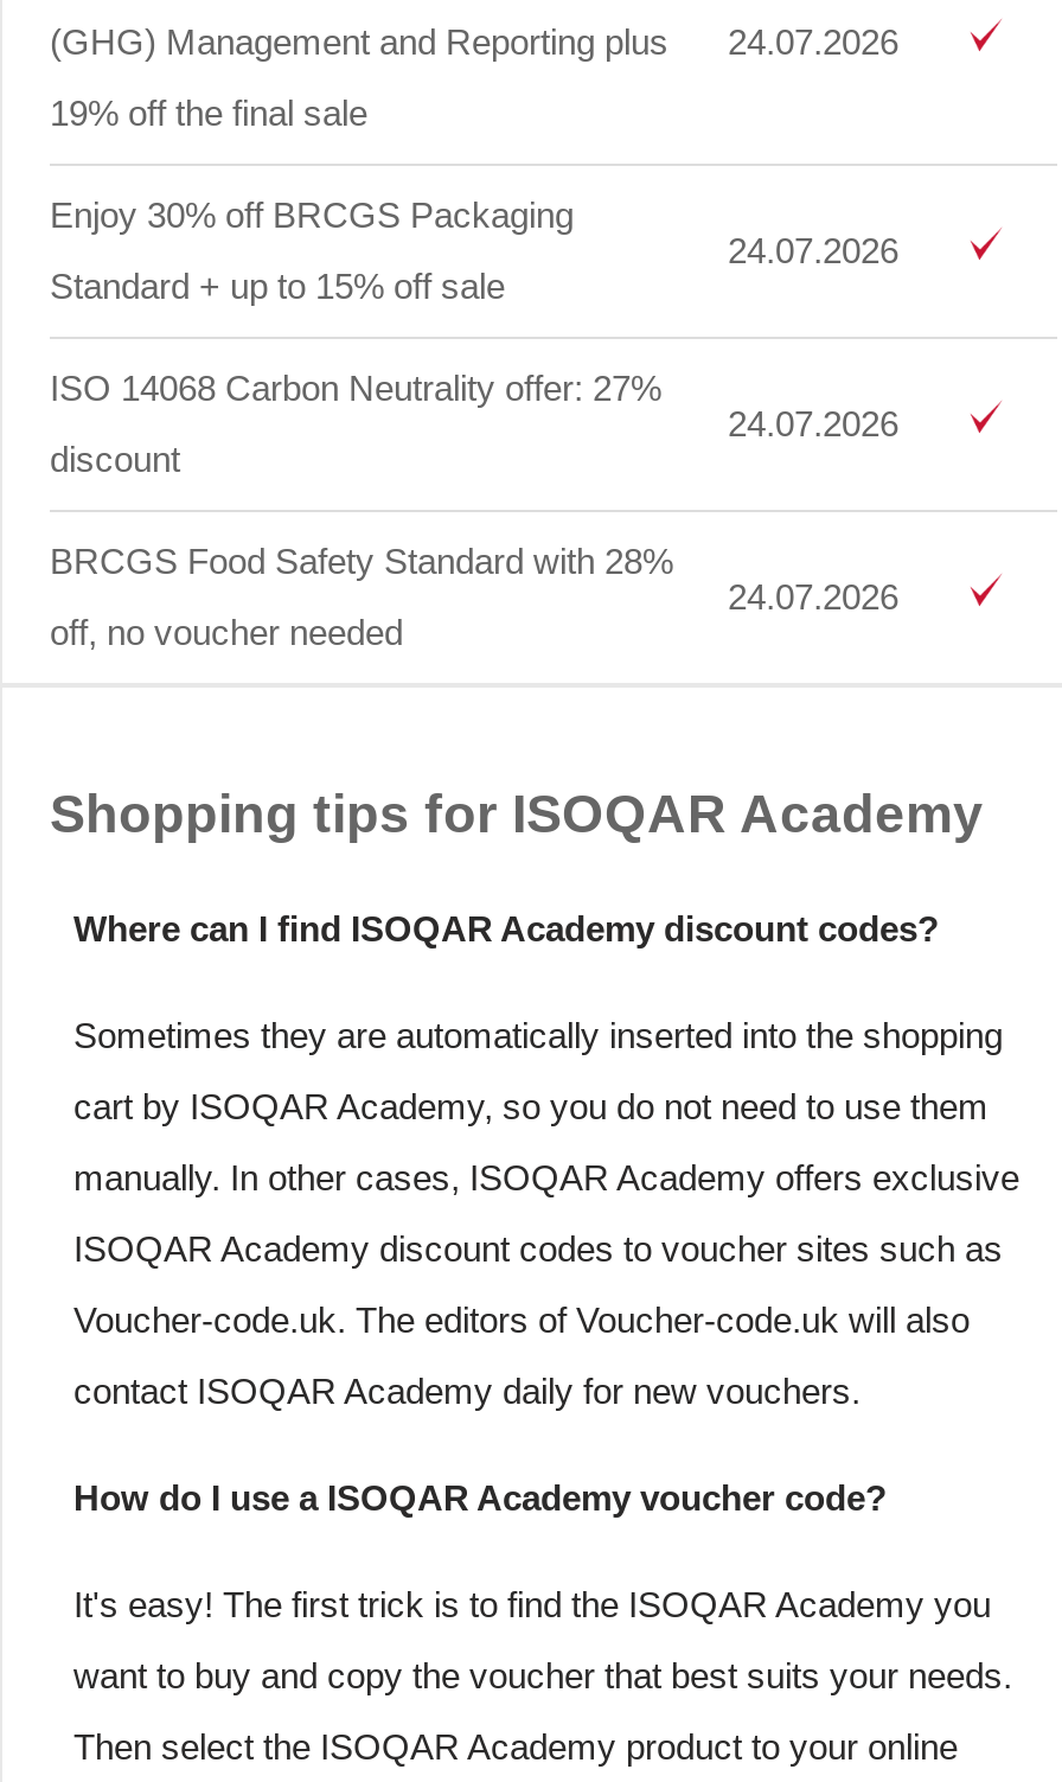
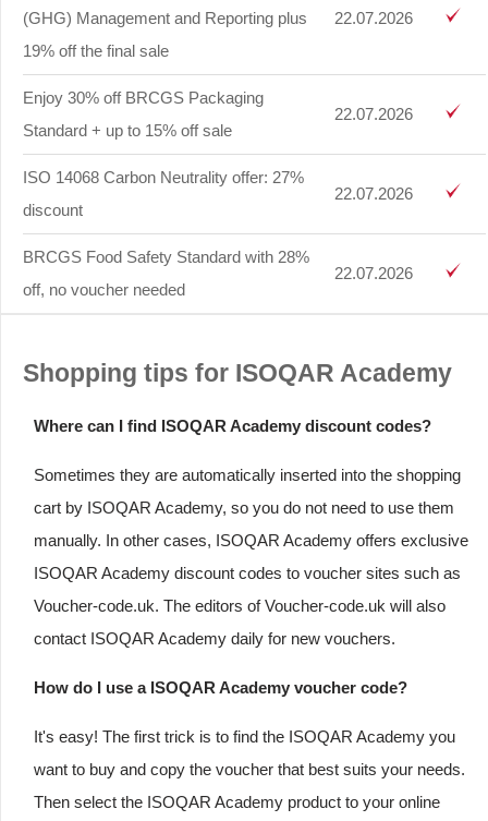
[50,22,898,62] (GHG) Management and Reporting plus 24.07.2026 -> [23,9,413,27] (GHG) Management and Reporting plus 22.07.2026
[728,230,898,271] 24.07.2026 -> [334,105,413,123] 22.07.2026
[728,403,898,444] 24.07.2026 -> [334,184,413,203] 22.07.2026
[728,576,898,617] 24.07.2026 -> [334,264,413,282] 22.07.2026

